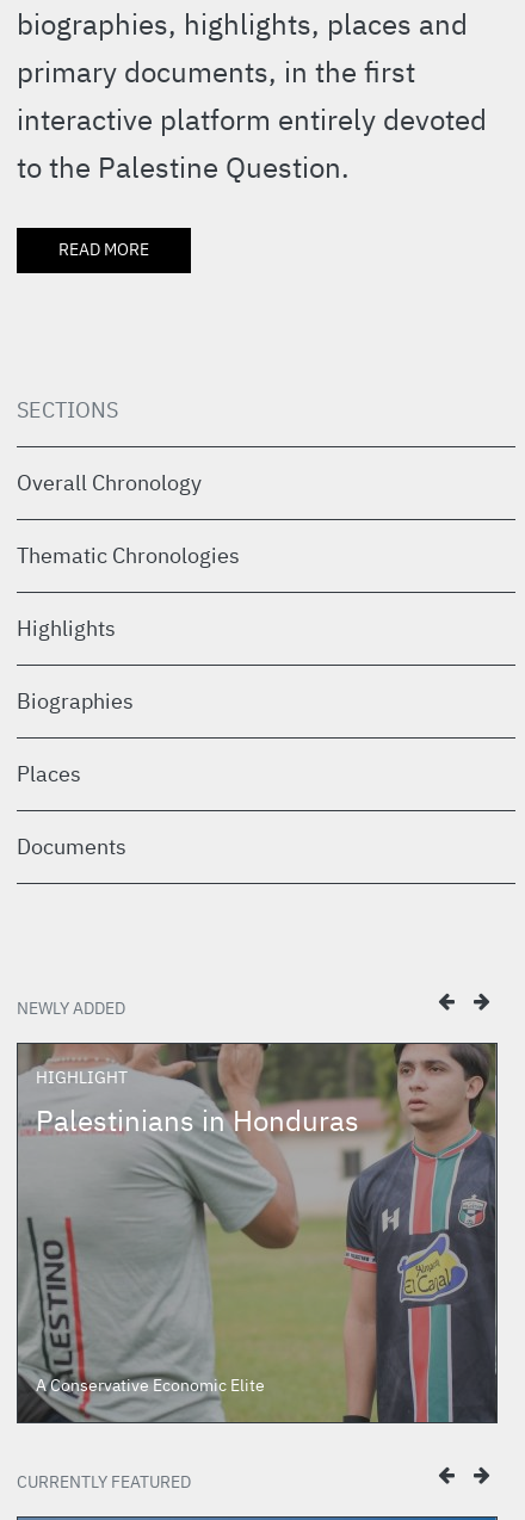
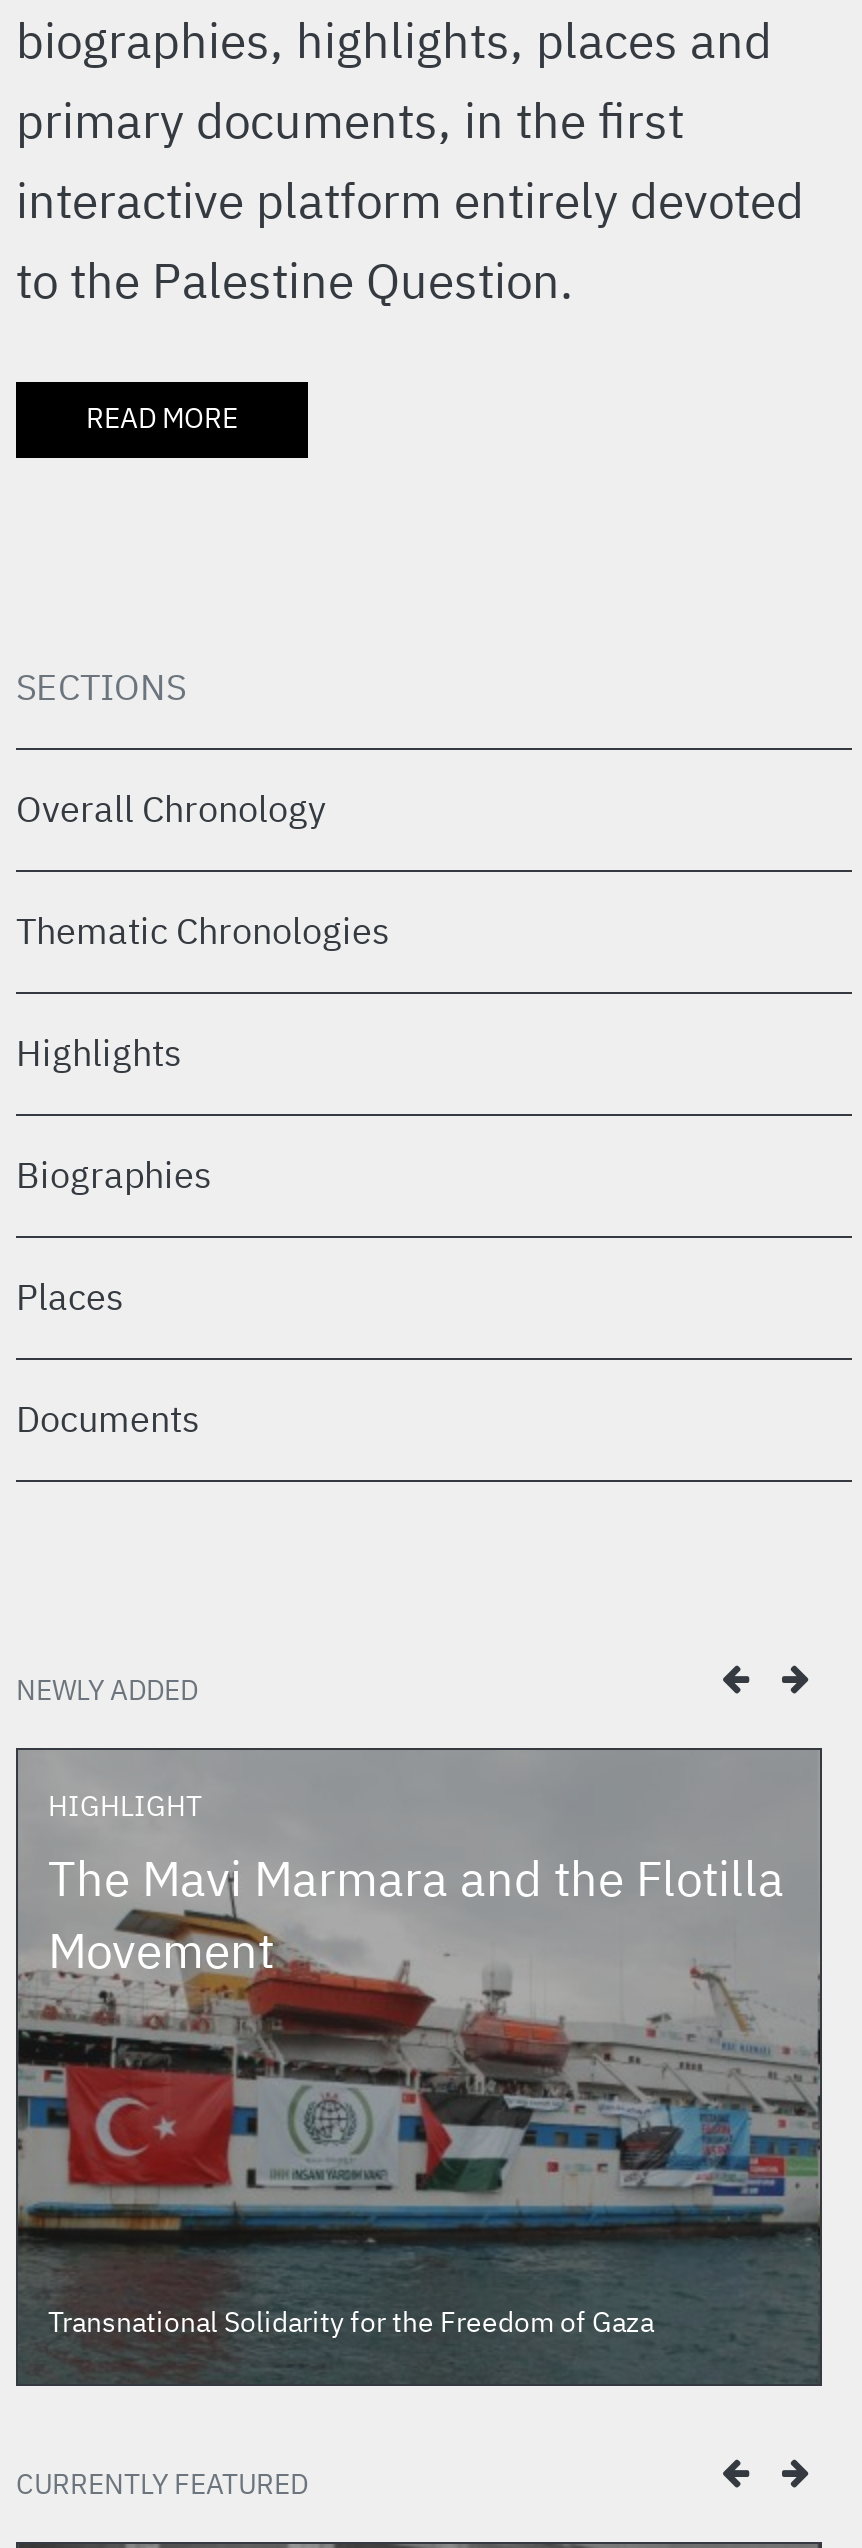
[17,1043,496,1423] [image] | Palestinians in Honduras -> [18,1844,820,2386] [image] | The Mavi Marmara and the Flotilla | Movement
[36,1373,265,1398] A Conservative Economic Elite -> [48,2302,654,2344] Transnational Solidarity for the Freedom of Gaza

